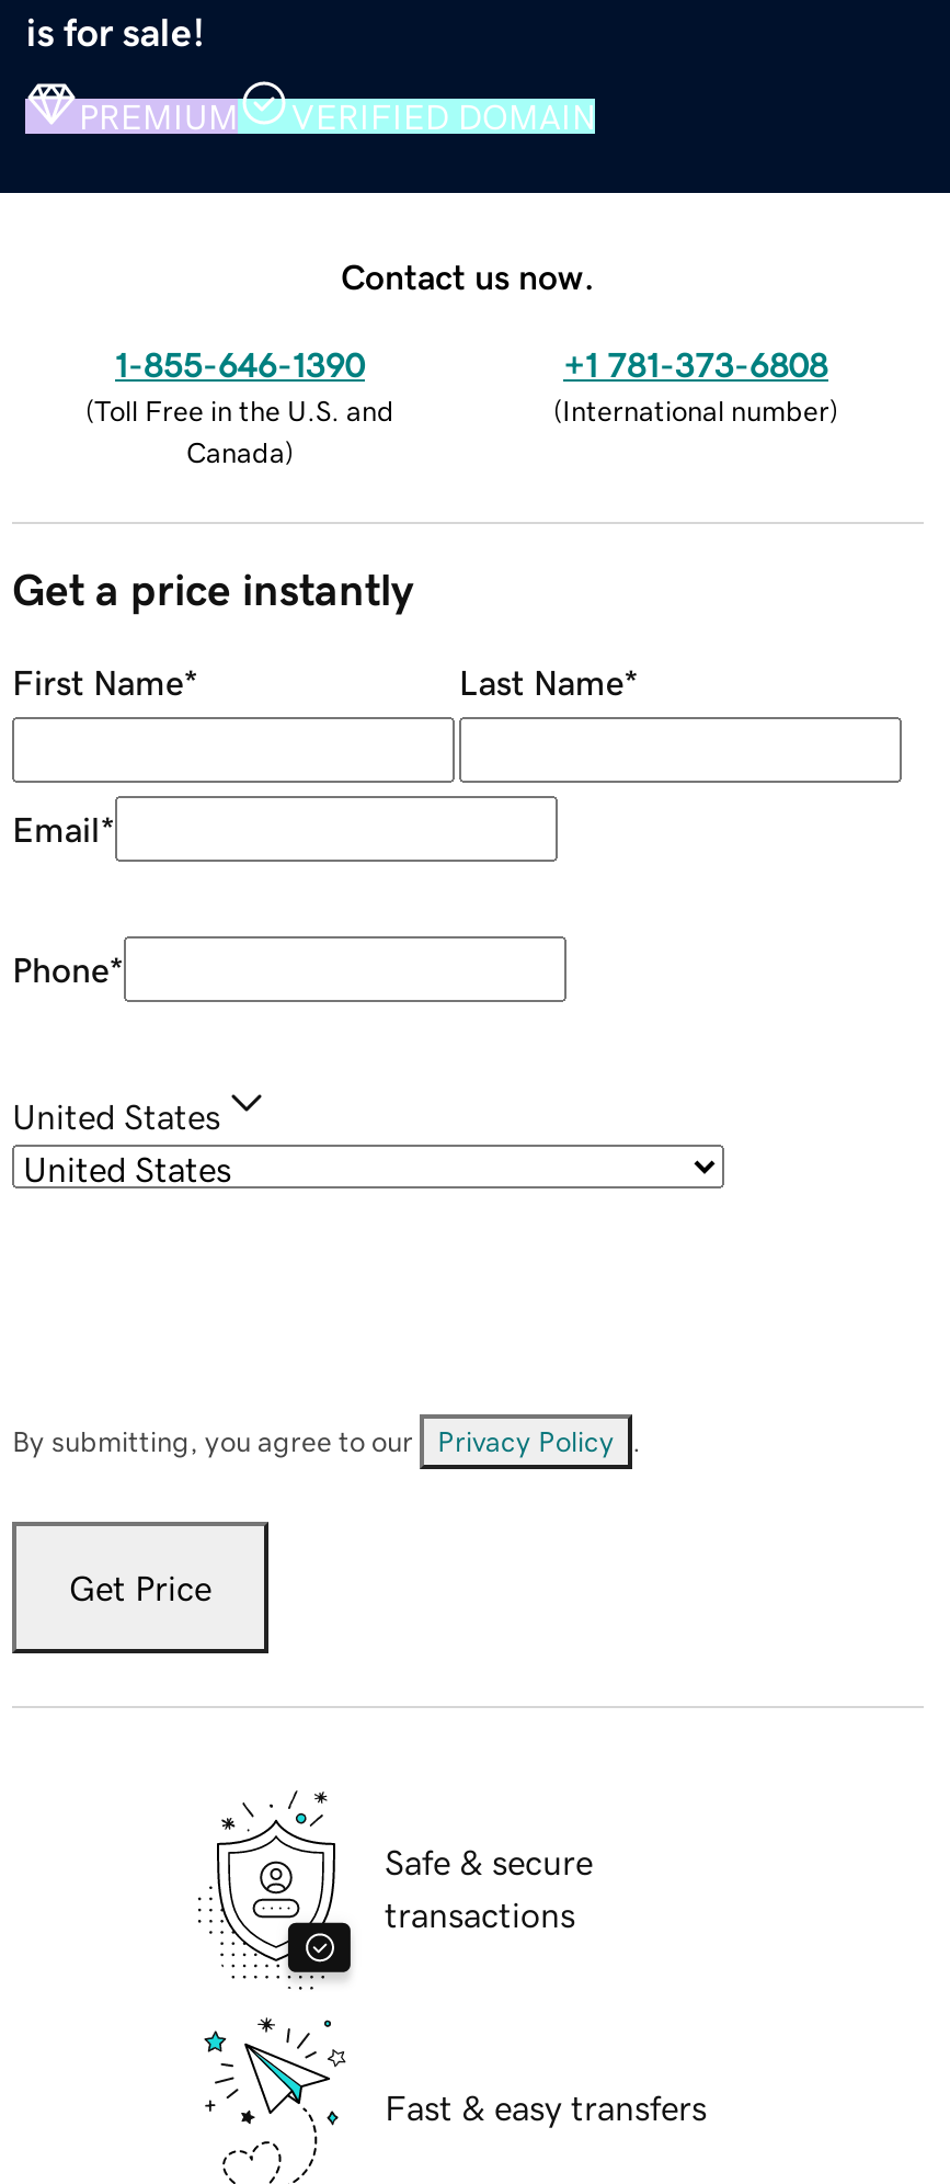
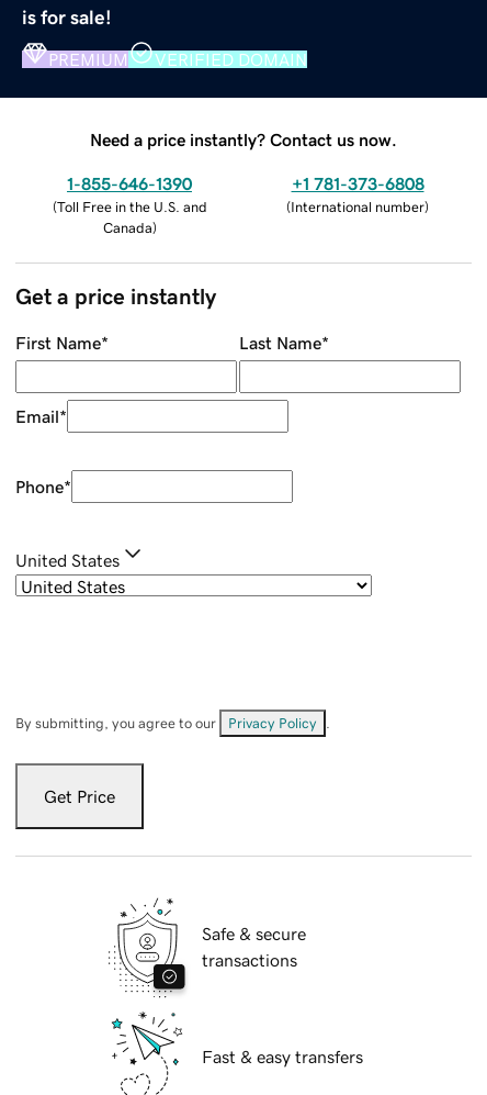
[341,258,595,293] Contact us now. -> [90,130,397,148] Need a price instantly? Contact us now.

